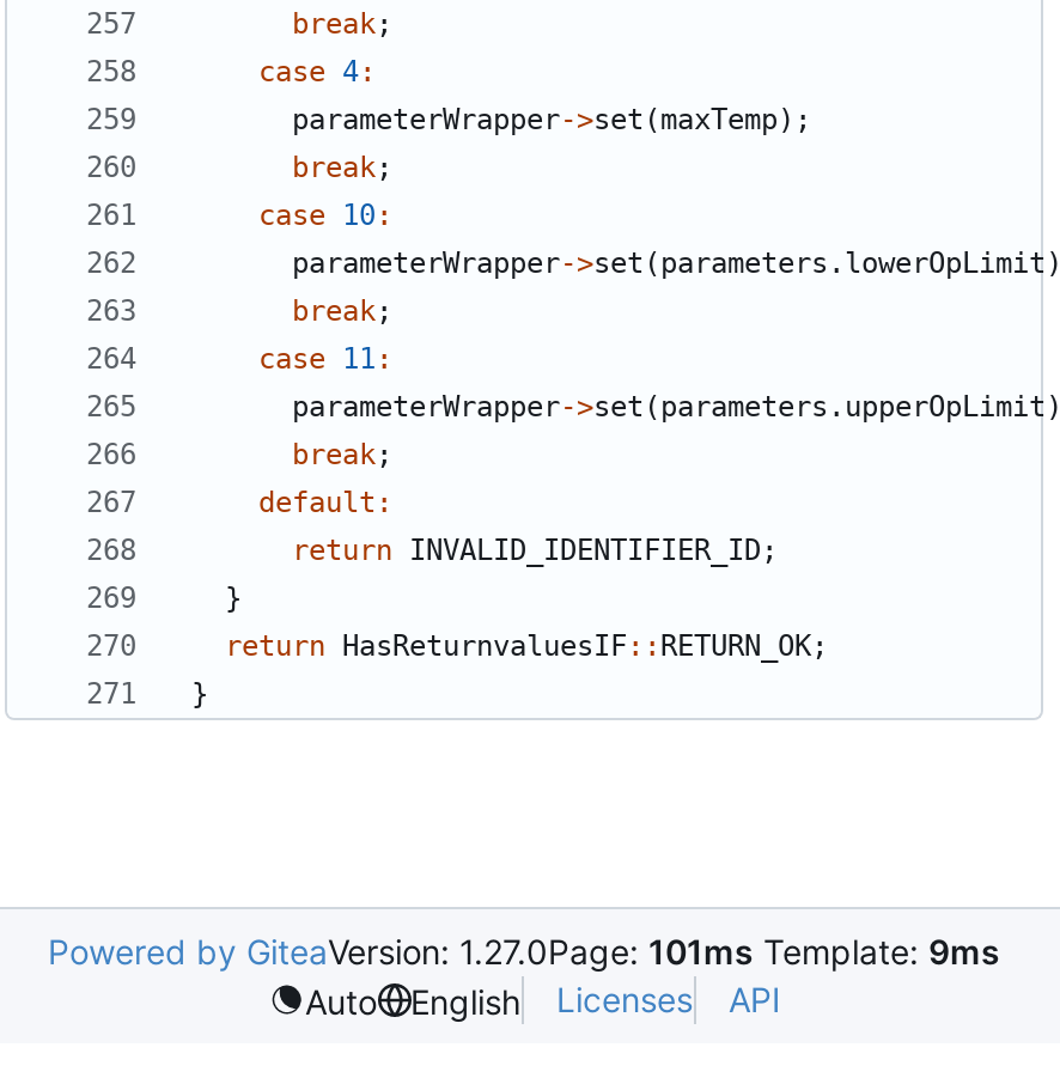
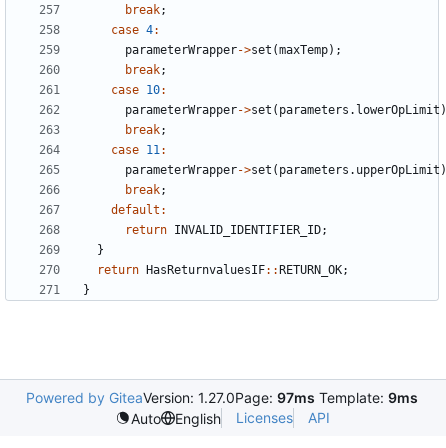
[48,931,1000,972] Powered by GiteaVersion: 1.27.0Page: 101ms Template: 9ms -> [26,389,418,406] Powered by GiteaVersion: 1.27.0Page: 97ms Template: 9ms

